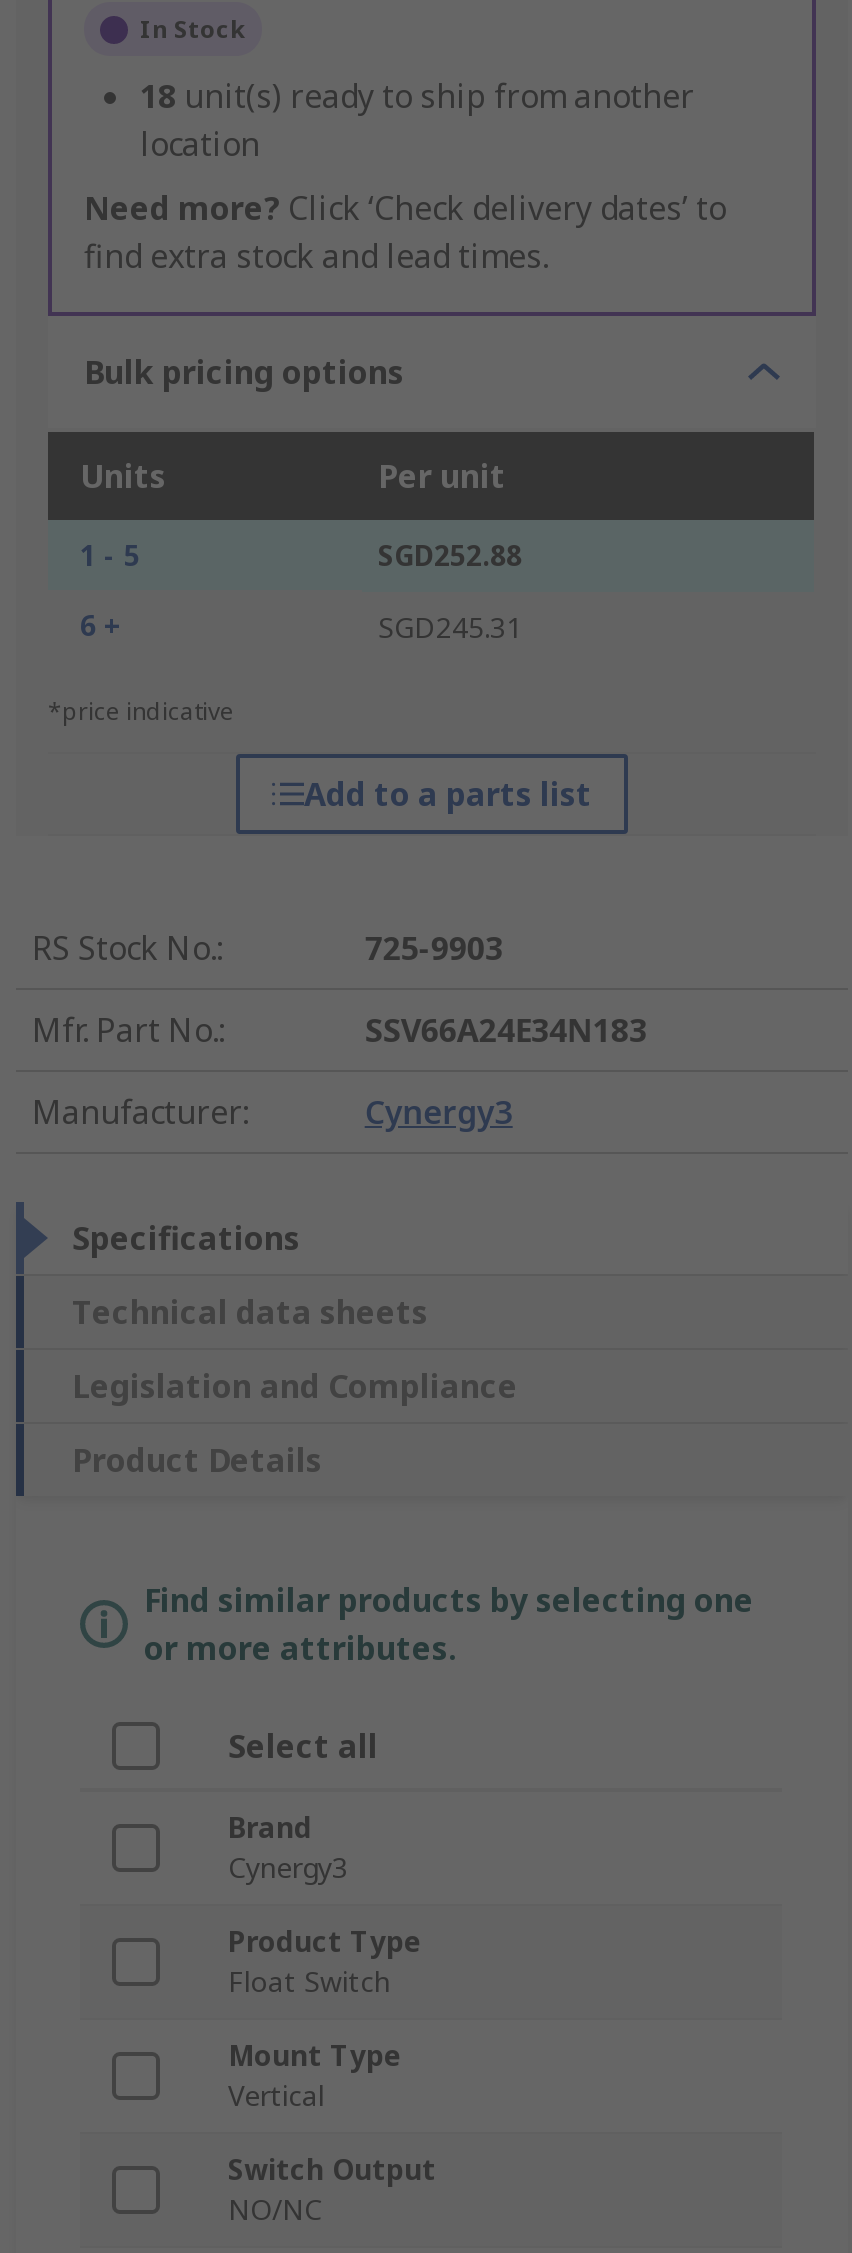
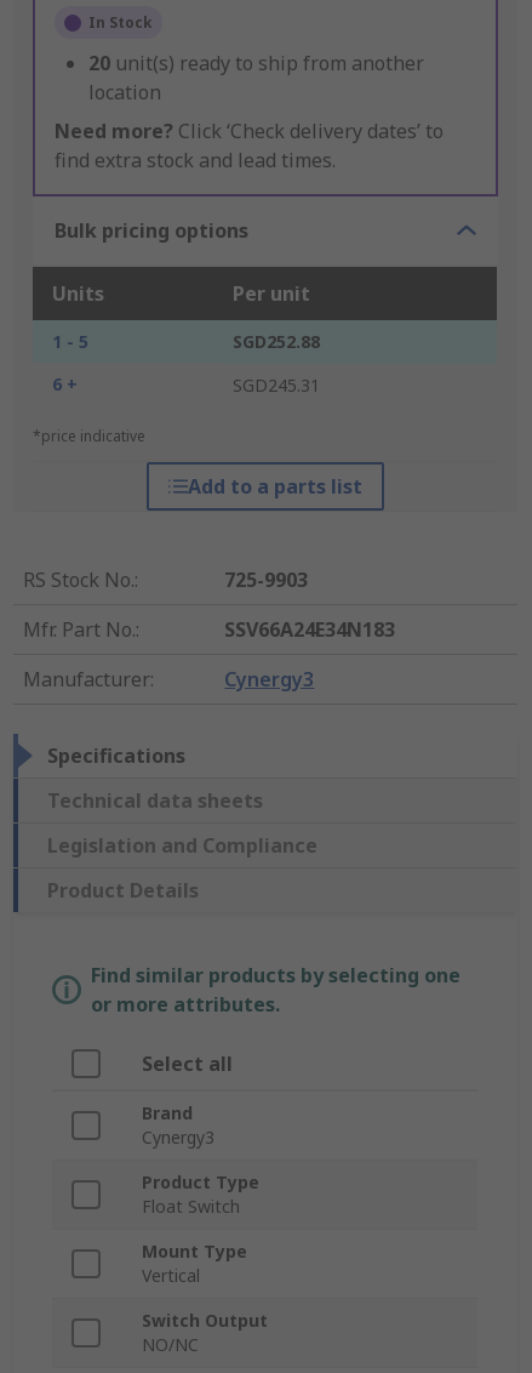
[140,75,694,119] 18 unit(s) ready to ship from another -> [88,50,424,77] 20 unit(s) ready to ship from another

